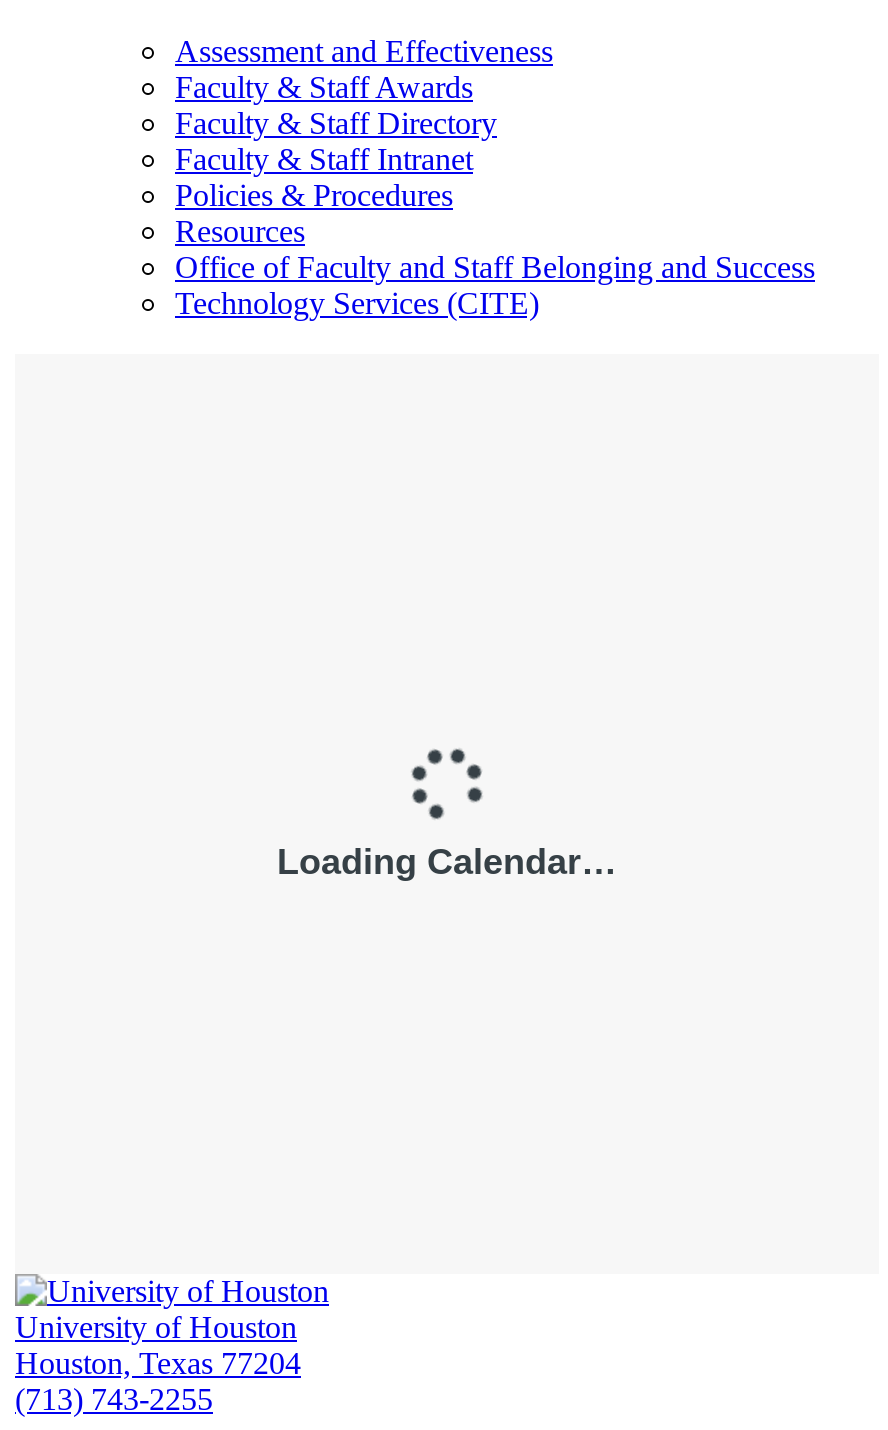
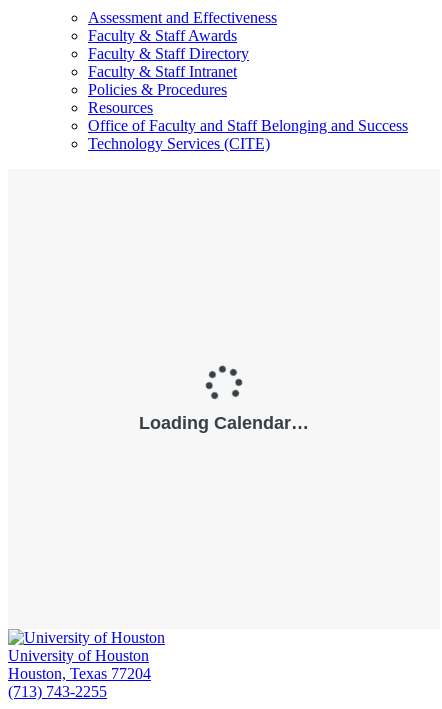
[409,746,485,822] [image] -> [204,364,244,402] [image]

